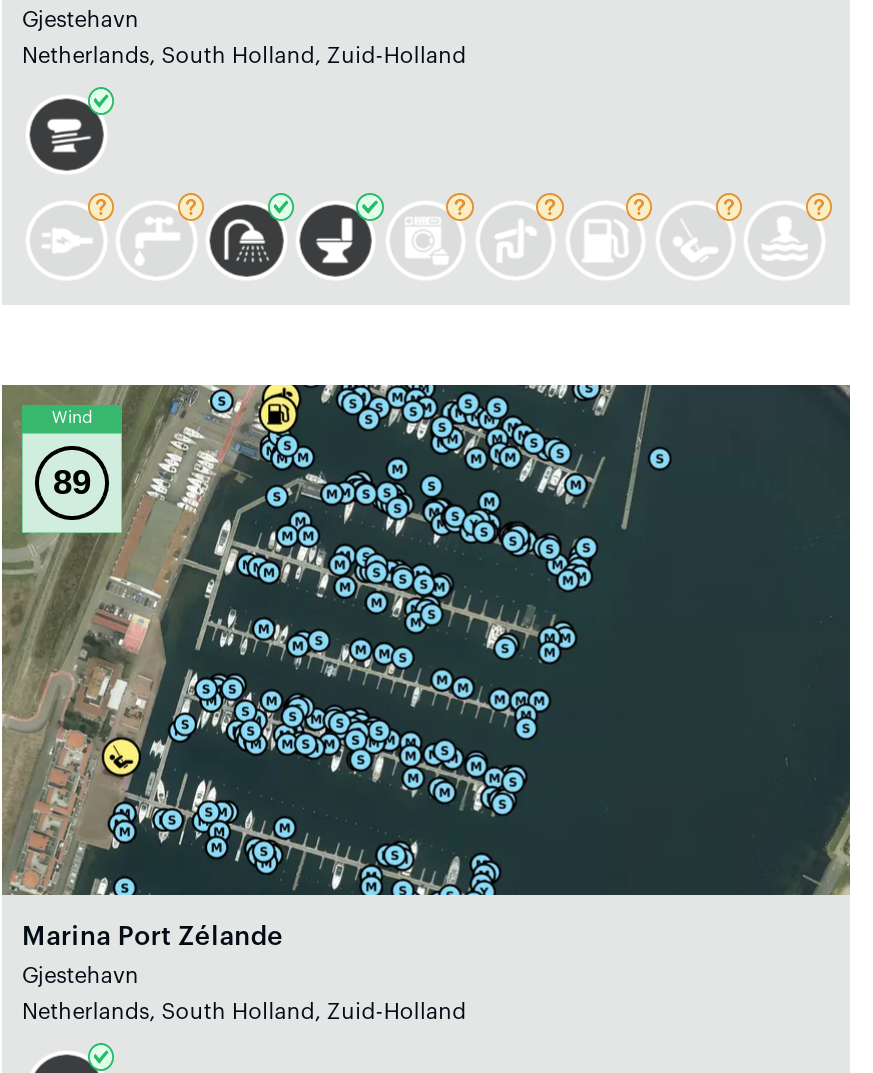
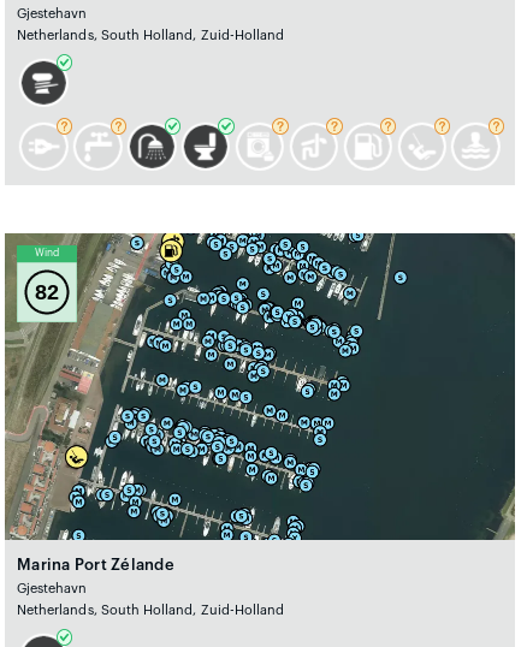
[53,463,91,502] 89 -> [35,280,59,304] 82

